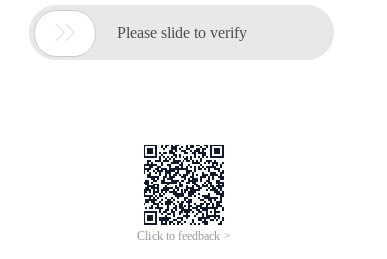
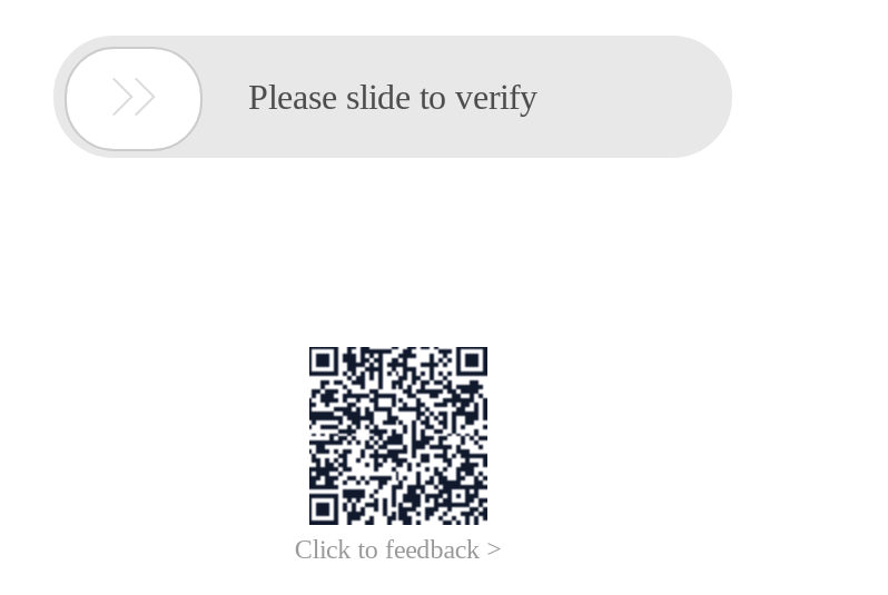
[143,145,225,226] [image] -> [307,347,490,527] [image]

